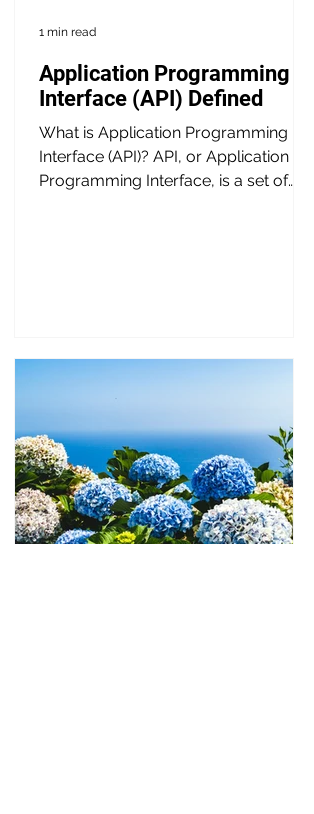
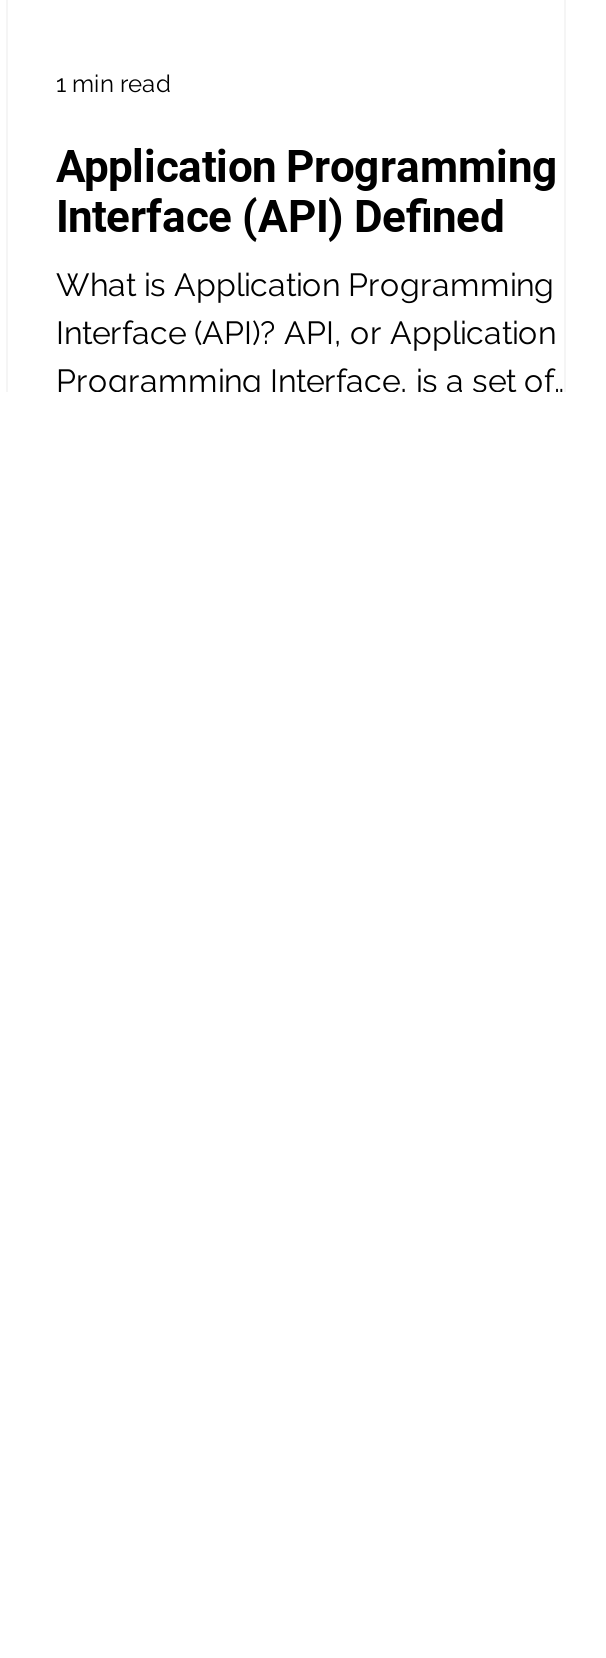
[14,358,294,545] [image] -> none

